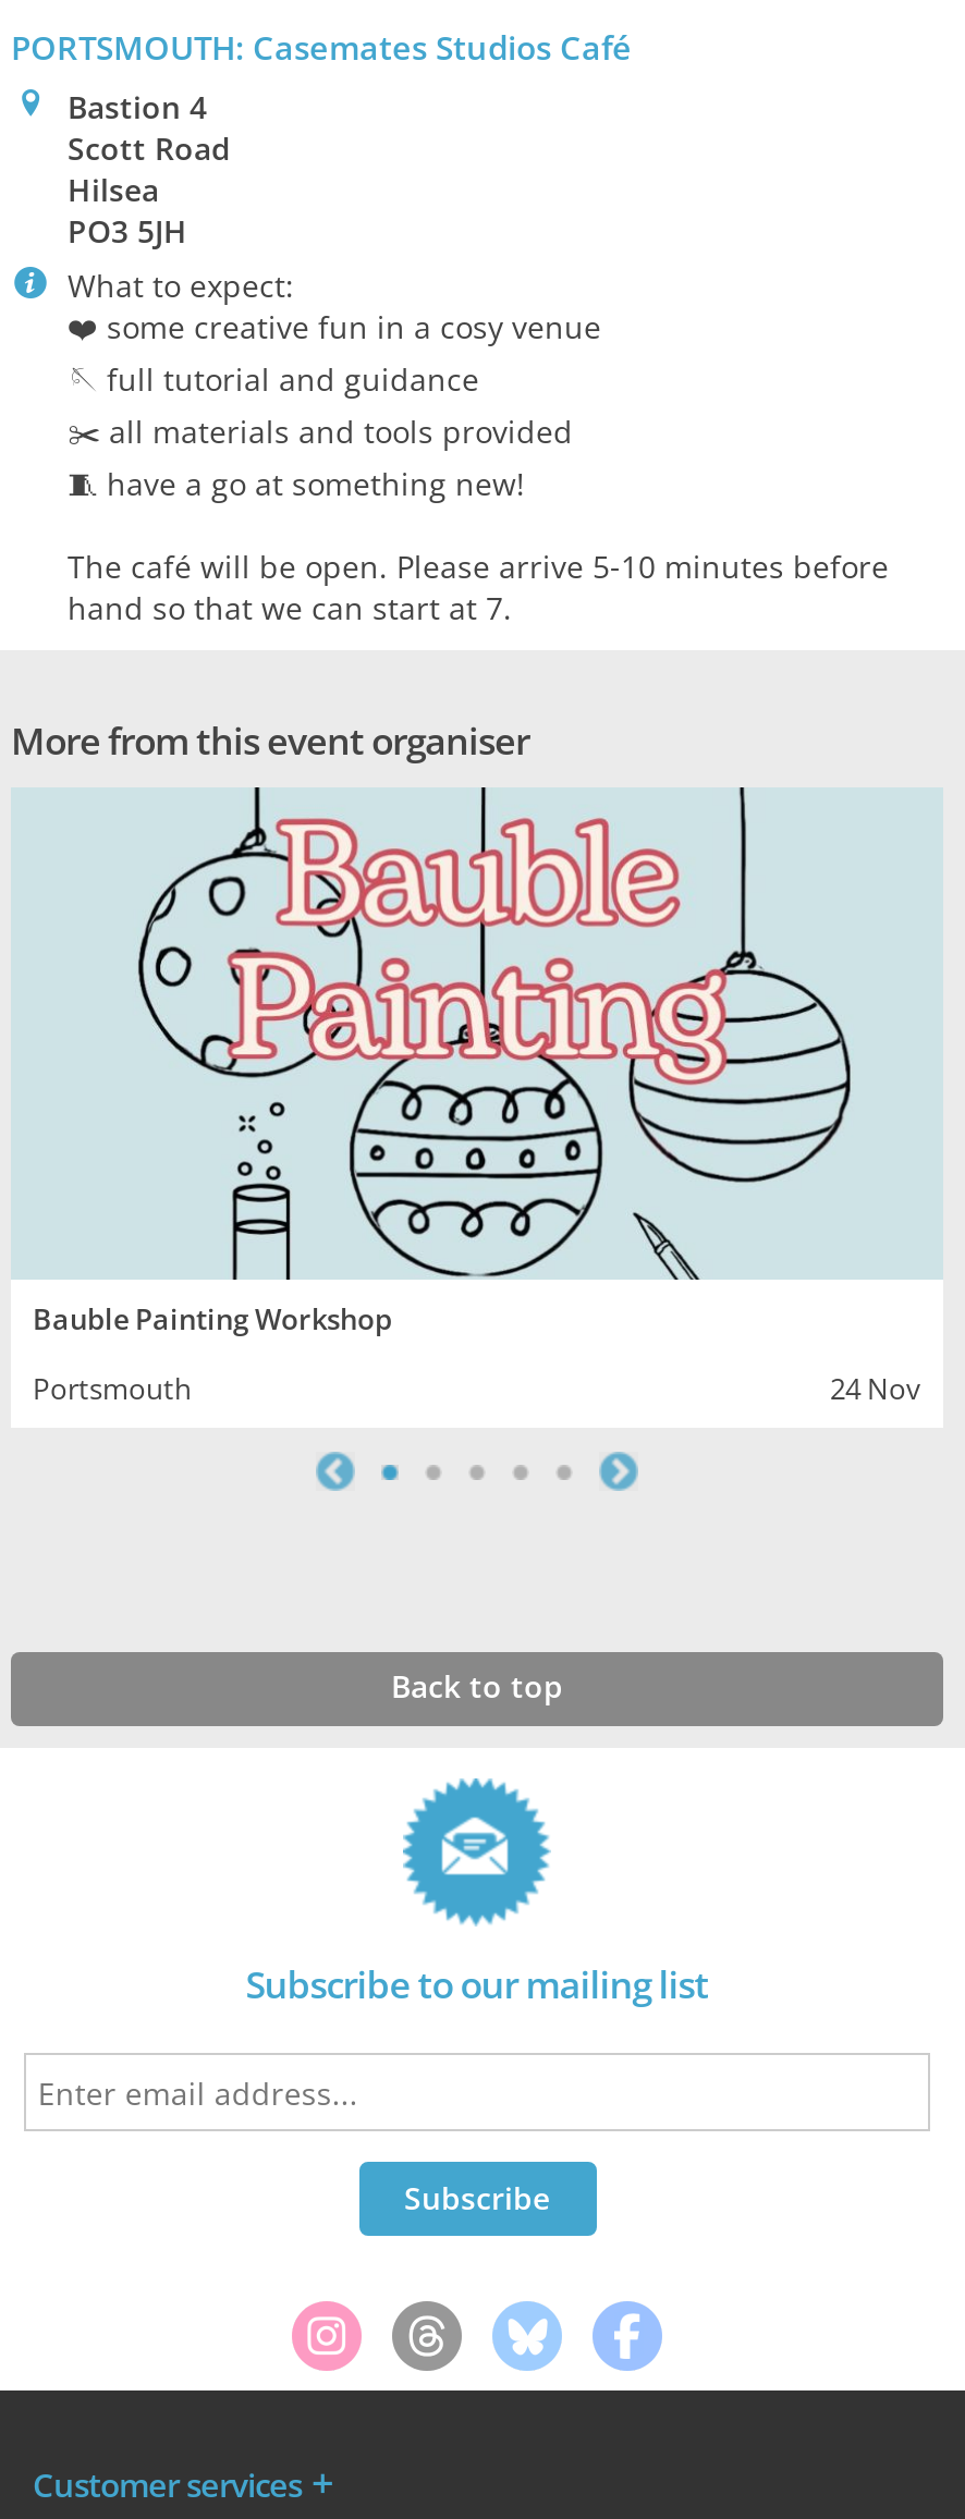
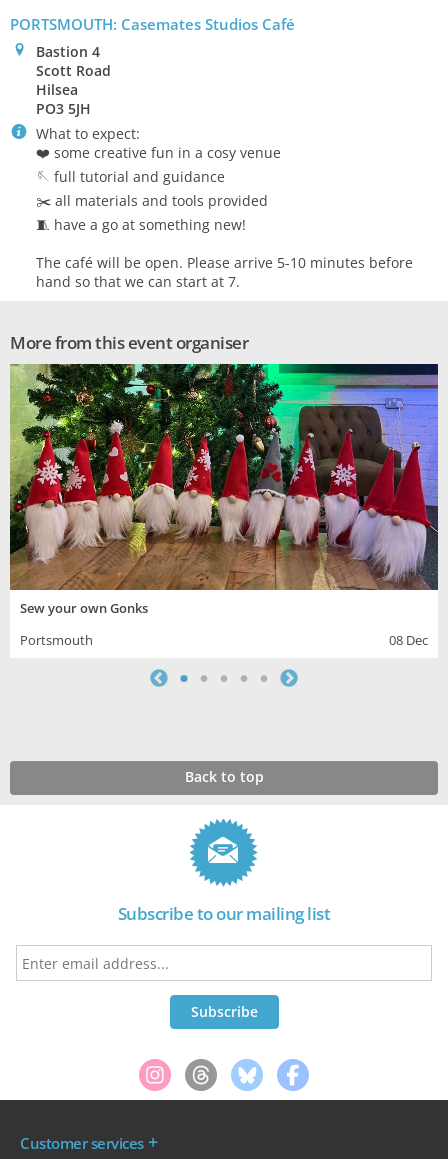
[11,785,943,1340] [image] | Bauble Painting Workshop -> [9,363,439,617] [image] | Sew your own Gonks
[830,1370,921,1409] 24 Nov -> [389,631,428,649] 08 Dec

